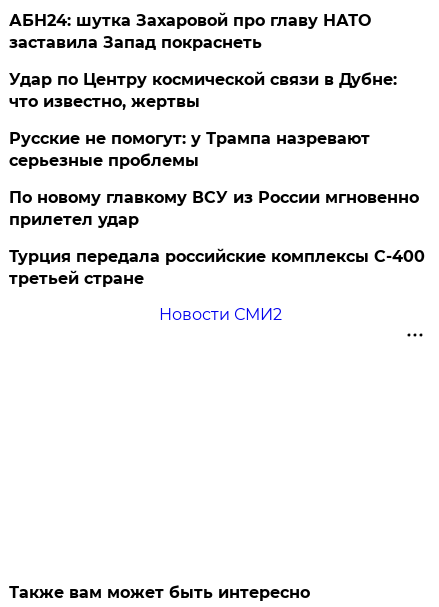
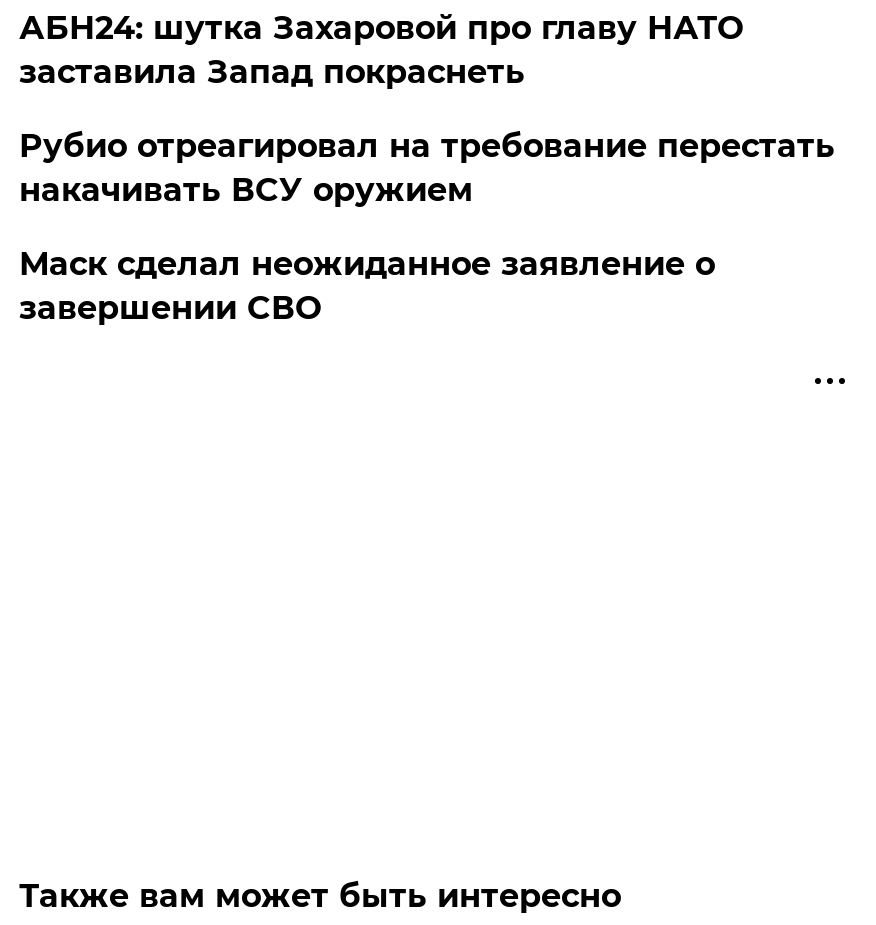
[9,70,425,324] Удар по Центру космической связи в Дубне: | что известно, жертвы | Русские не помогут: у Трампа назревают | серьезные проблемы | По новому главкому ВСУ из России мгновенно | прилетел удар | Турция передала российские комплексы С-400 | третьей стране | Новости СМИ2 -> [19,127,835,327] Рубио отреагировал на требование перестать | накачивать ВСУ оружием | Маск сделал неожиданное заявление о | завершении СВО

